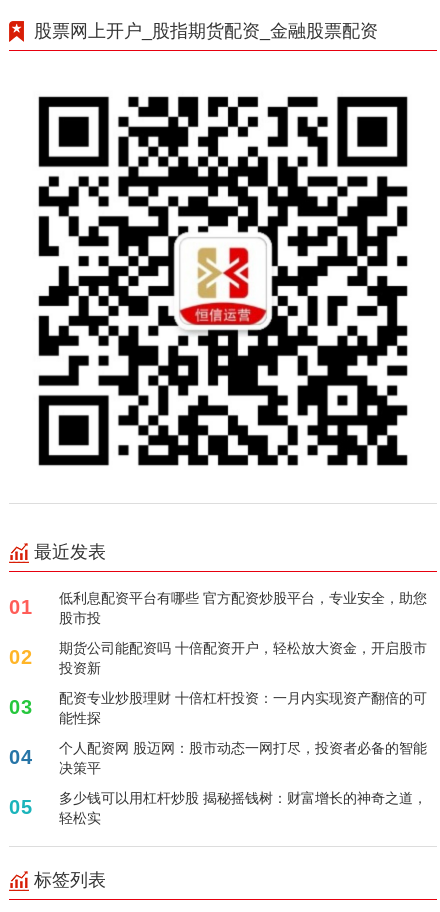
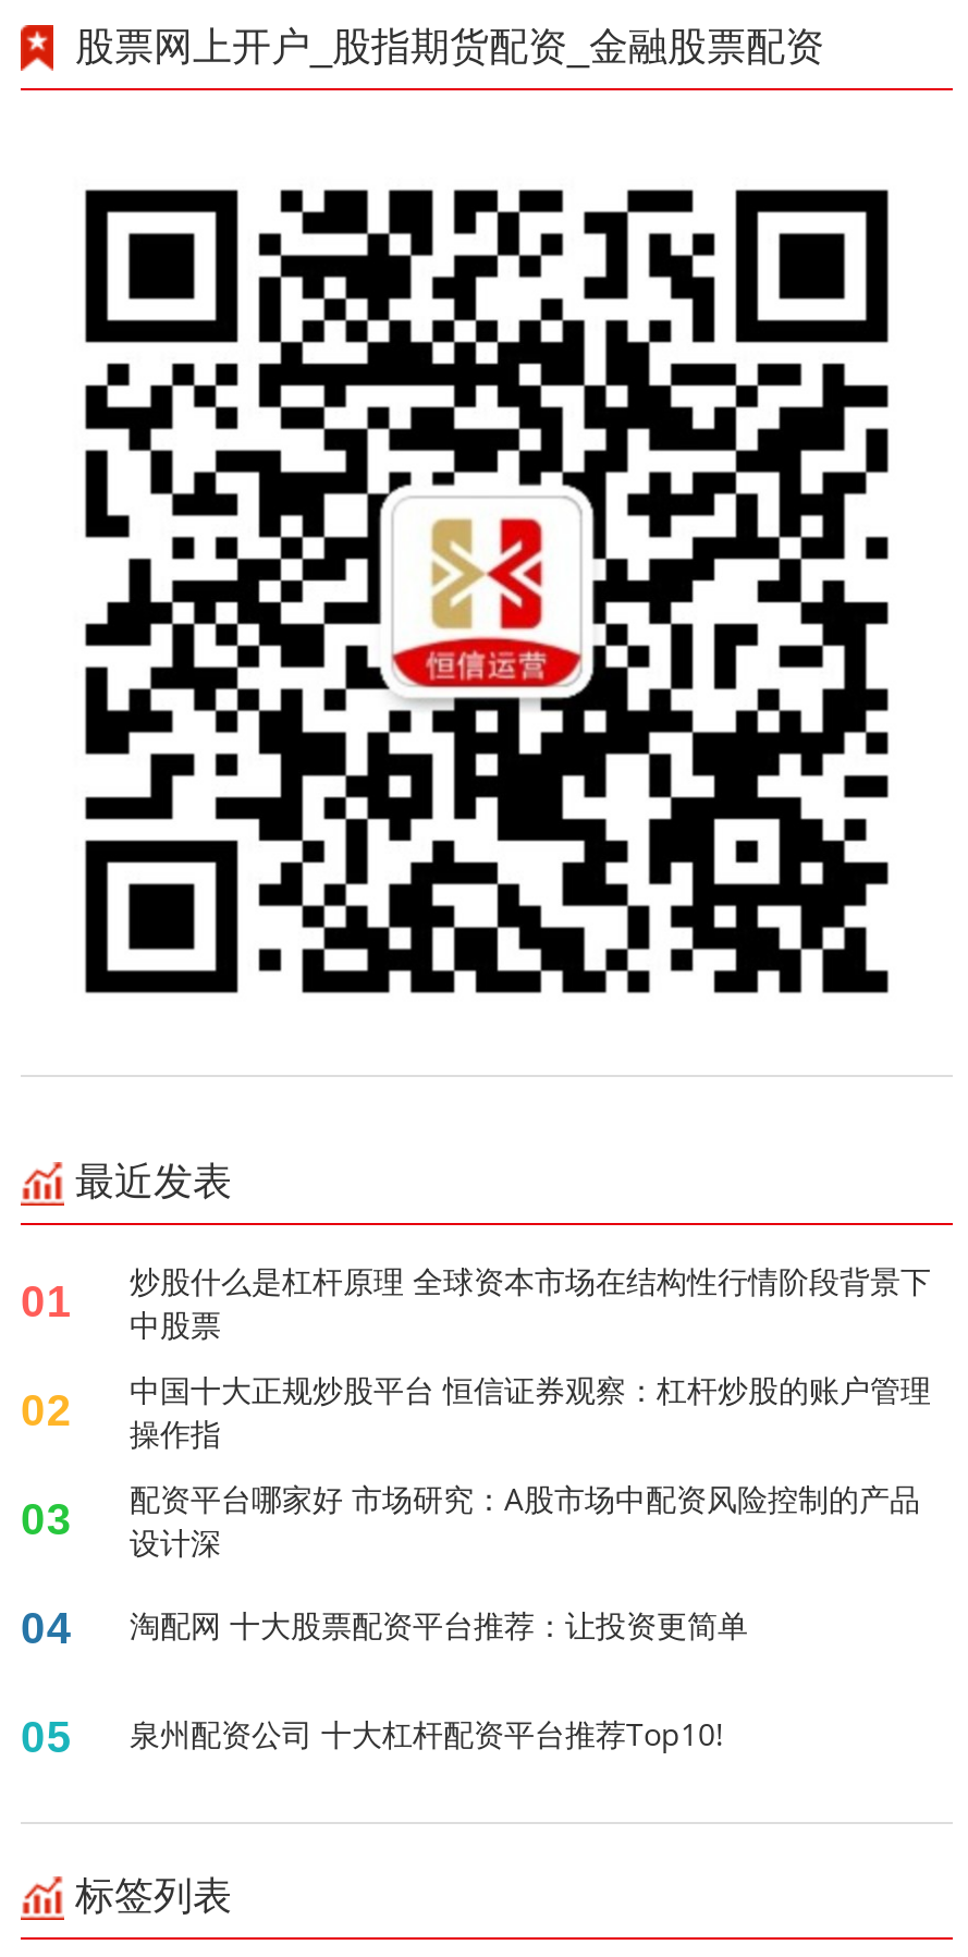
[59,587,427,626] 低利息配资平台有哪些 官方配资炒股平台，专业安全，助您 | 股市投 -> [130,1259,931,1344] 炒股什么是杠杆原理 全球资本市场在结构性行情阶段背景下 | 中股票
[59,637,427,676] 期货公司能配资吗 十倍配资开户，轻松放大资金，开启股市 | 投资新 -> [130,1368,931,1453] 中国十大正规炒股平台 恒信证券观察：杠杆炒股的账户管理 | 操作指
[59,687,427,726] 配资专业炒股理财 十倍杠杆投资：一月内实现资产翻倍的可 | 能性探 -> [130,1477,920,1562] 配资平台哪家好 市场研究：A股市场中配资风险控制的产品 | 设计深
[59,737,427,776] 个人配资网 股迈网：股市动态一网打尽，投资者必备的智能 | 决策平 -> [130,1603,748,1644] 淘配网 十大股票配资平台推荐：让投资更简单
[59,787,427,826] 多少钱可以用杠杆炒股 揭秘摇钱树：财富增长的神奇之道， | 轻松实 -> [130,1712,724,1753] 泉州配资公司 十大杠杆配资平台推荐Top10!

